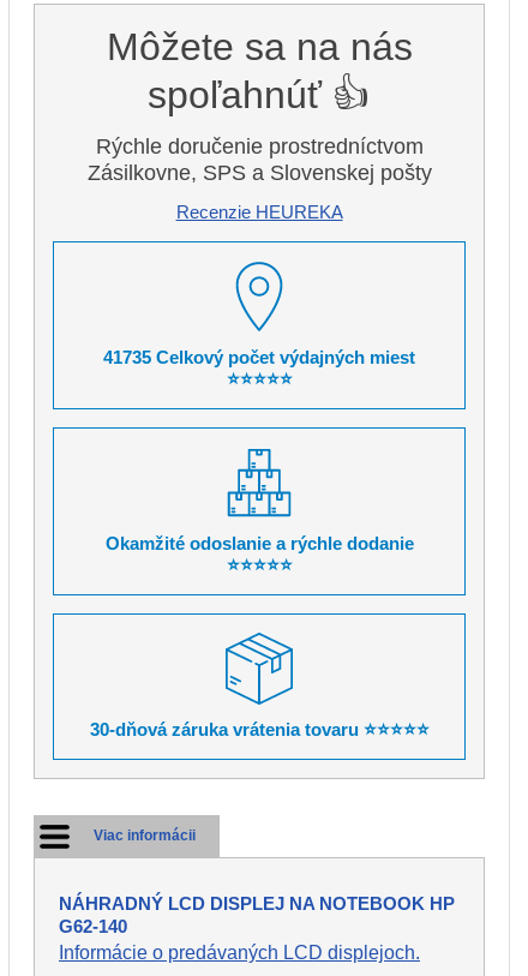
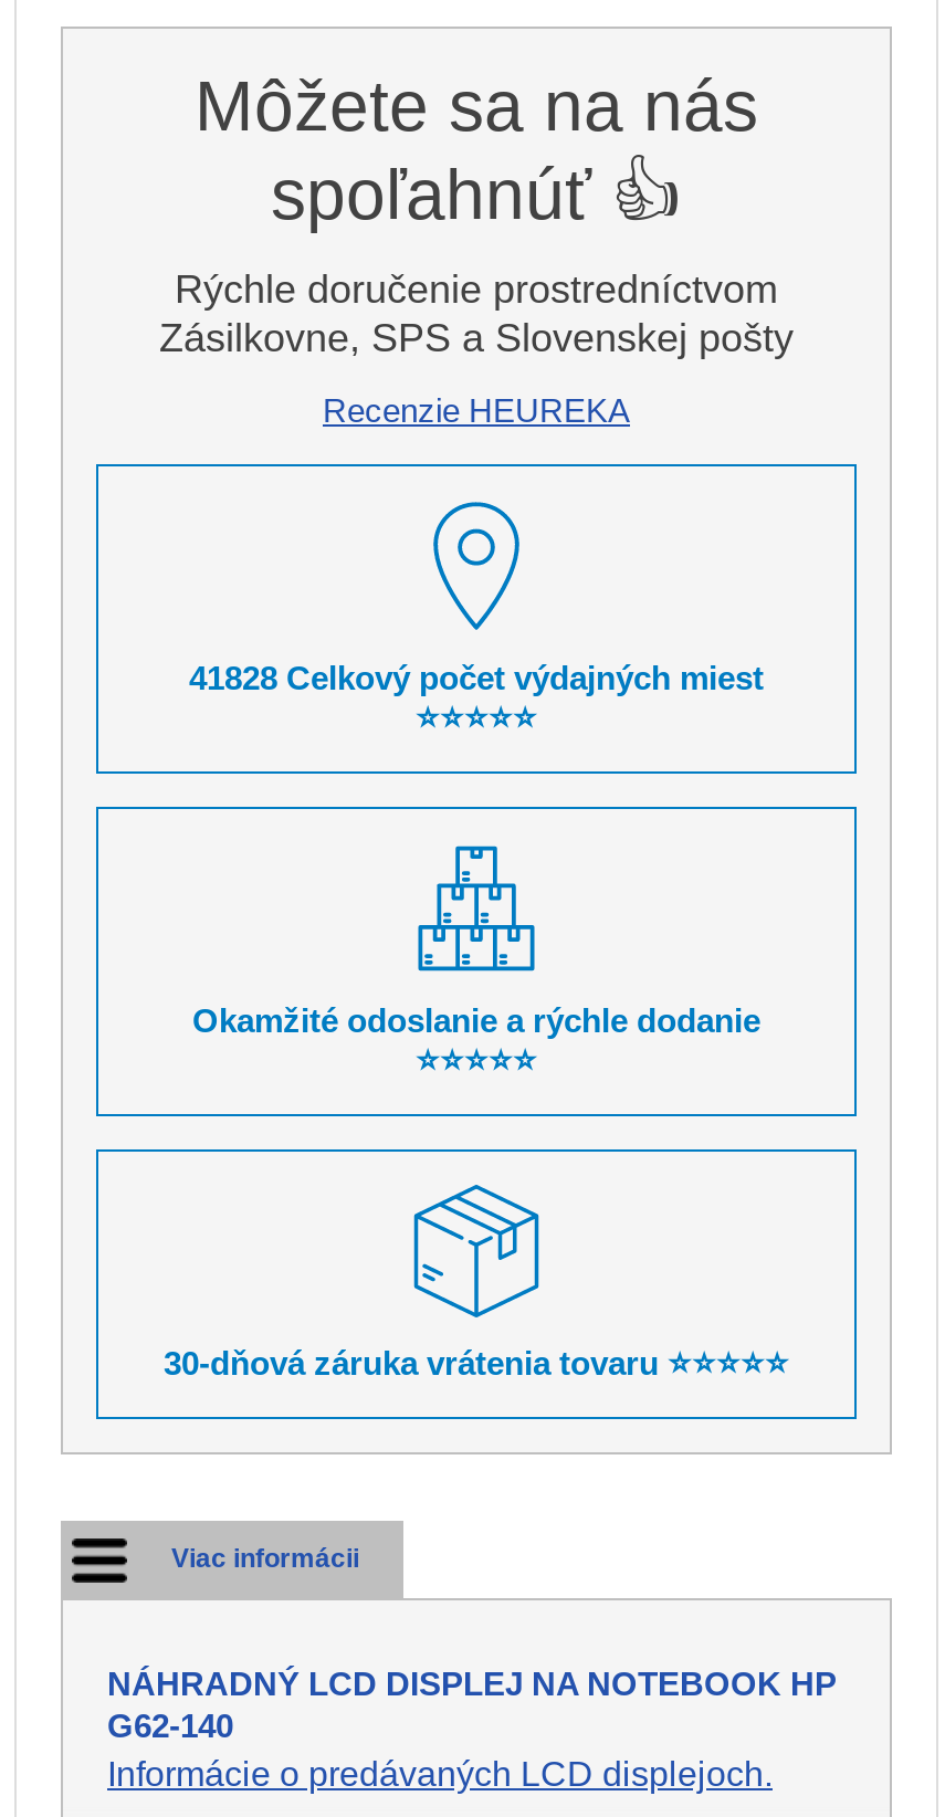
[103,347,415,367] 41735 Celkový počet výdajných miest -> [189,659,764,696] 41828 Celkový počet výdajných miest

